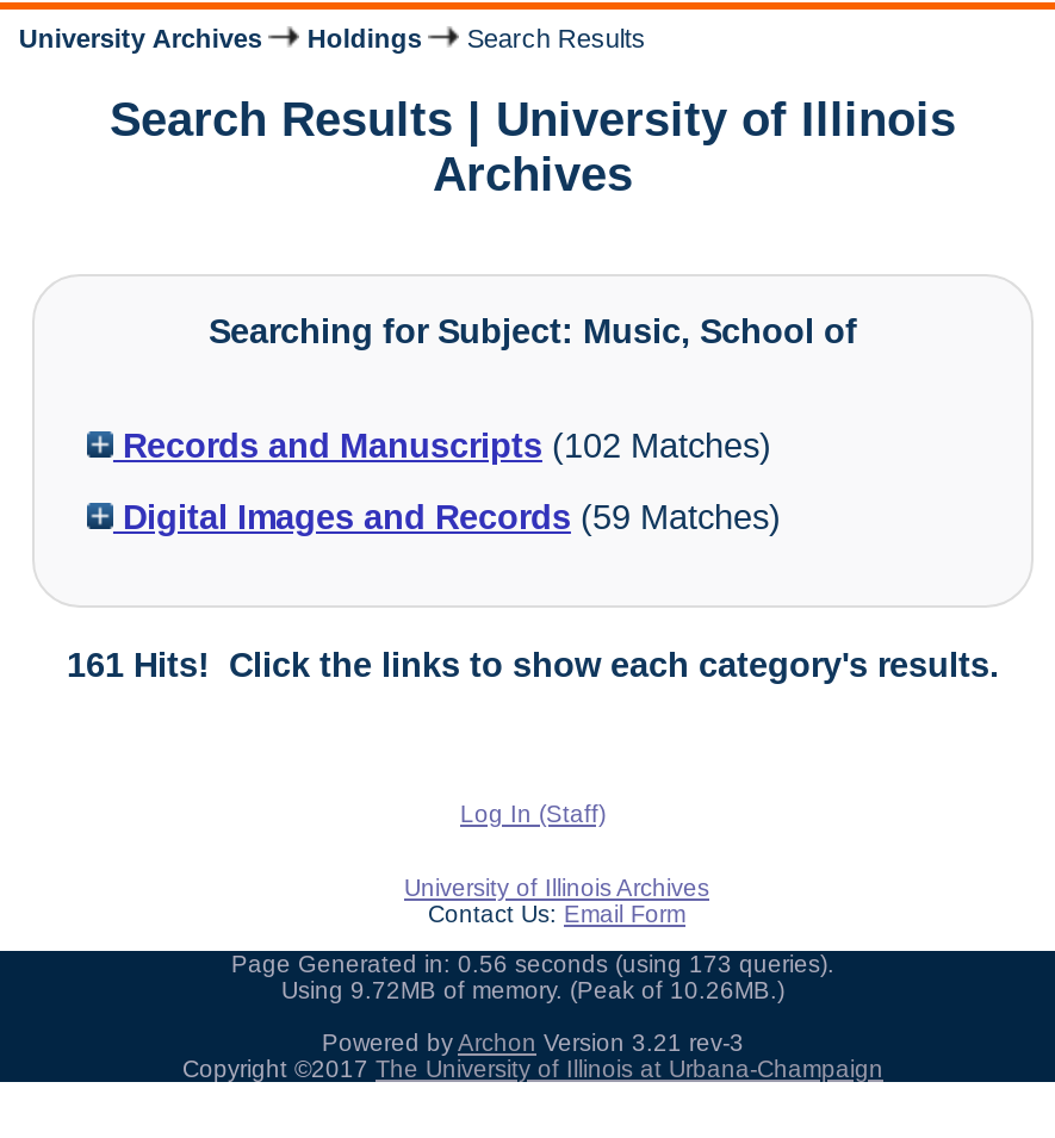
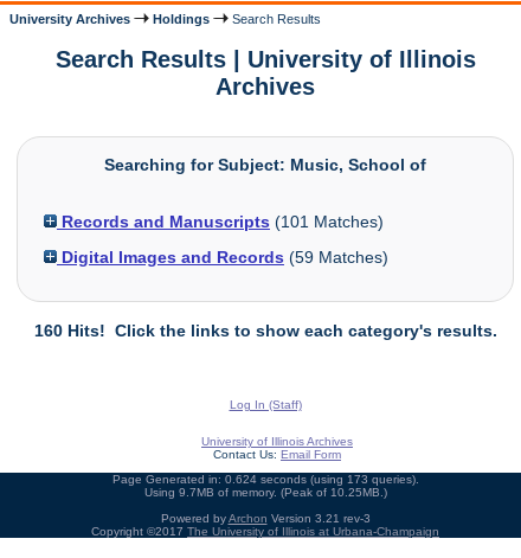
[113,425,771,464] Records and Manuscripts (102 Matches) -> [57,211,384,230] Records and Manuscripts (101 Matches)
[67,645,999,683] 161 Hits! Click the links to show each category's results. -> [34,321,497,340] 160 Hits! Click the links to show each category's results.
[231,951,834,977] Page Generated in: 0.56 seconds (using 173 queries). -> [112,473,419,486] Page Generated in: 0.624 seconds (using 173 queries).
[281,977,784,1003] Using 9.72MB of memory. (Peak of 10.26MB.) -> [144,486,387,499] Using 9.7MB of memory. (Peak of 10.25MB.)

